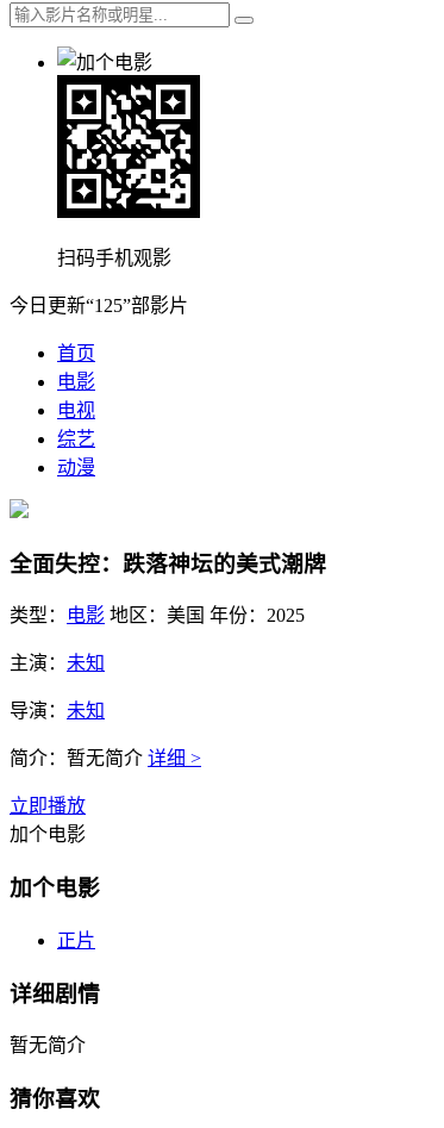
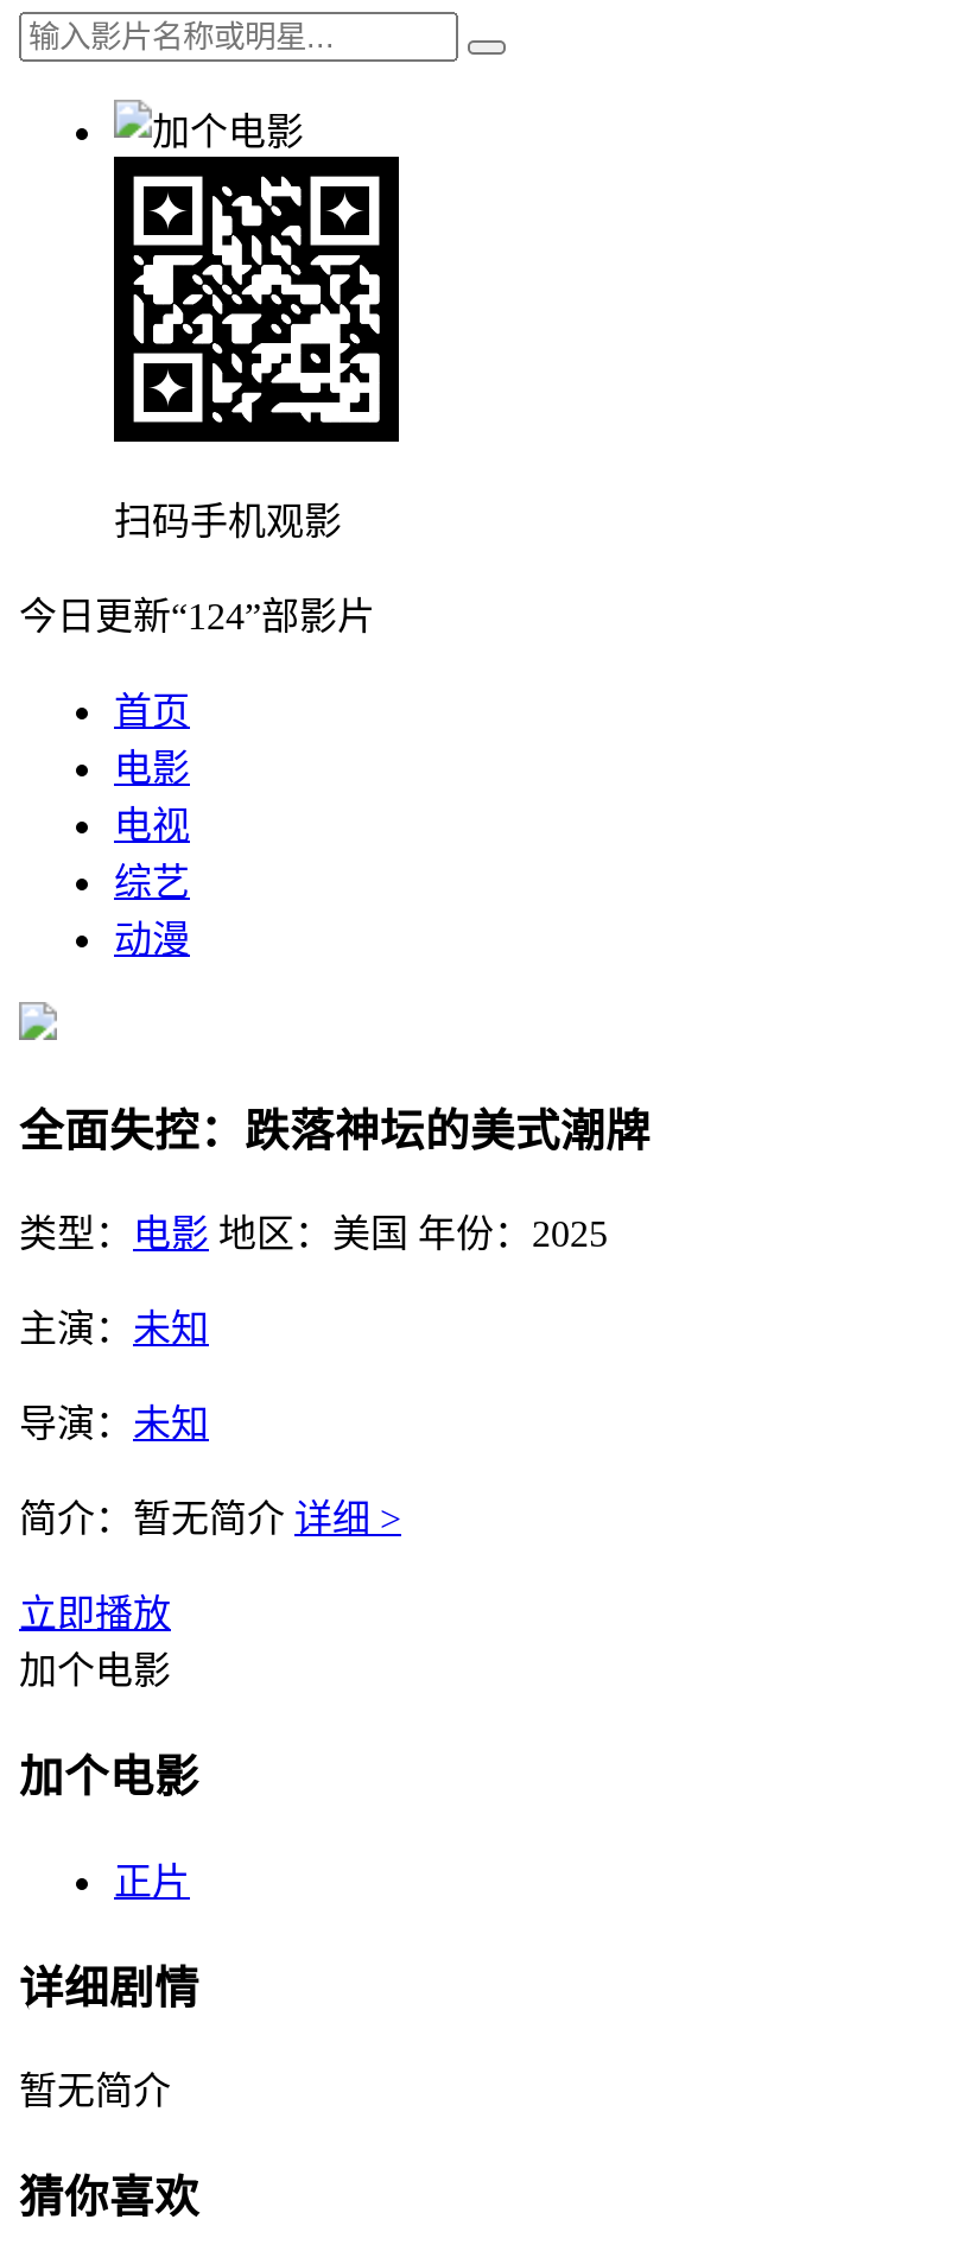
[10,295,188,316] 今日更新“125”部影片 -> [19,596,375,636] 今日更新“124”部影片

